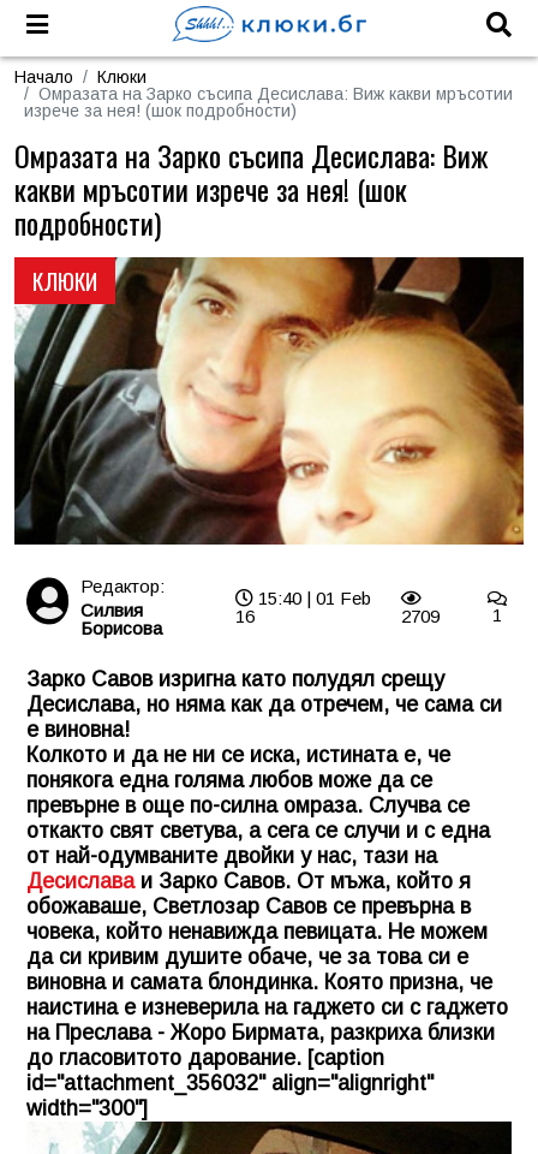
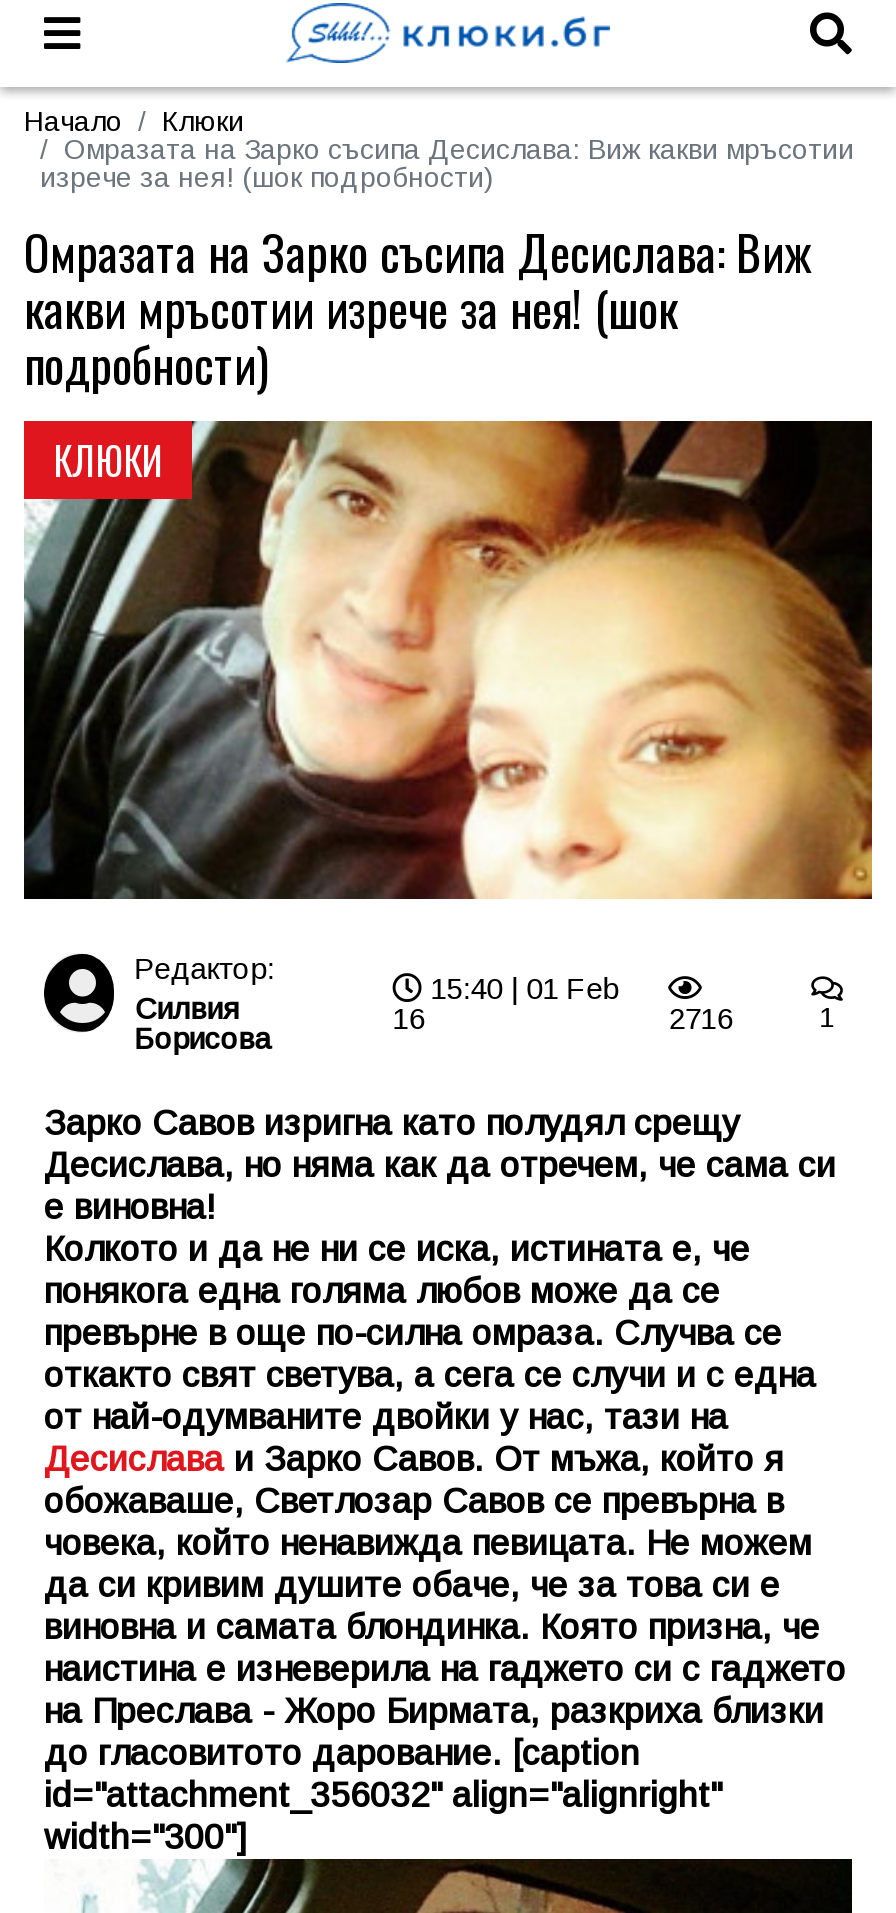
[401,605,440,626] 2709 -> [668,1000,732,1034] 2716

